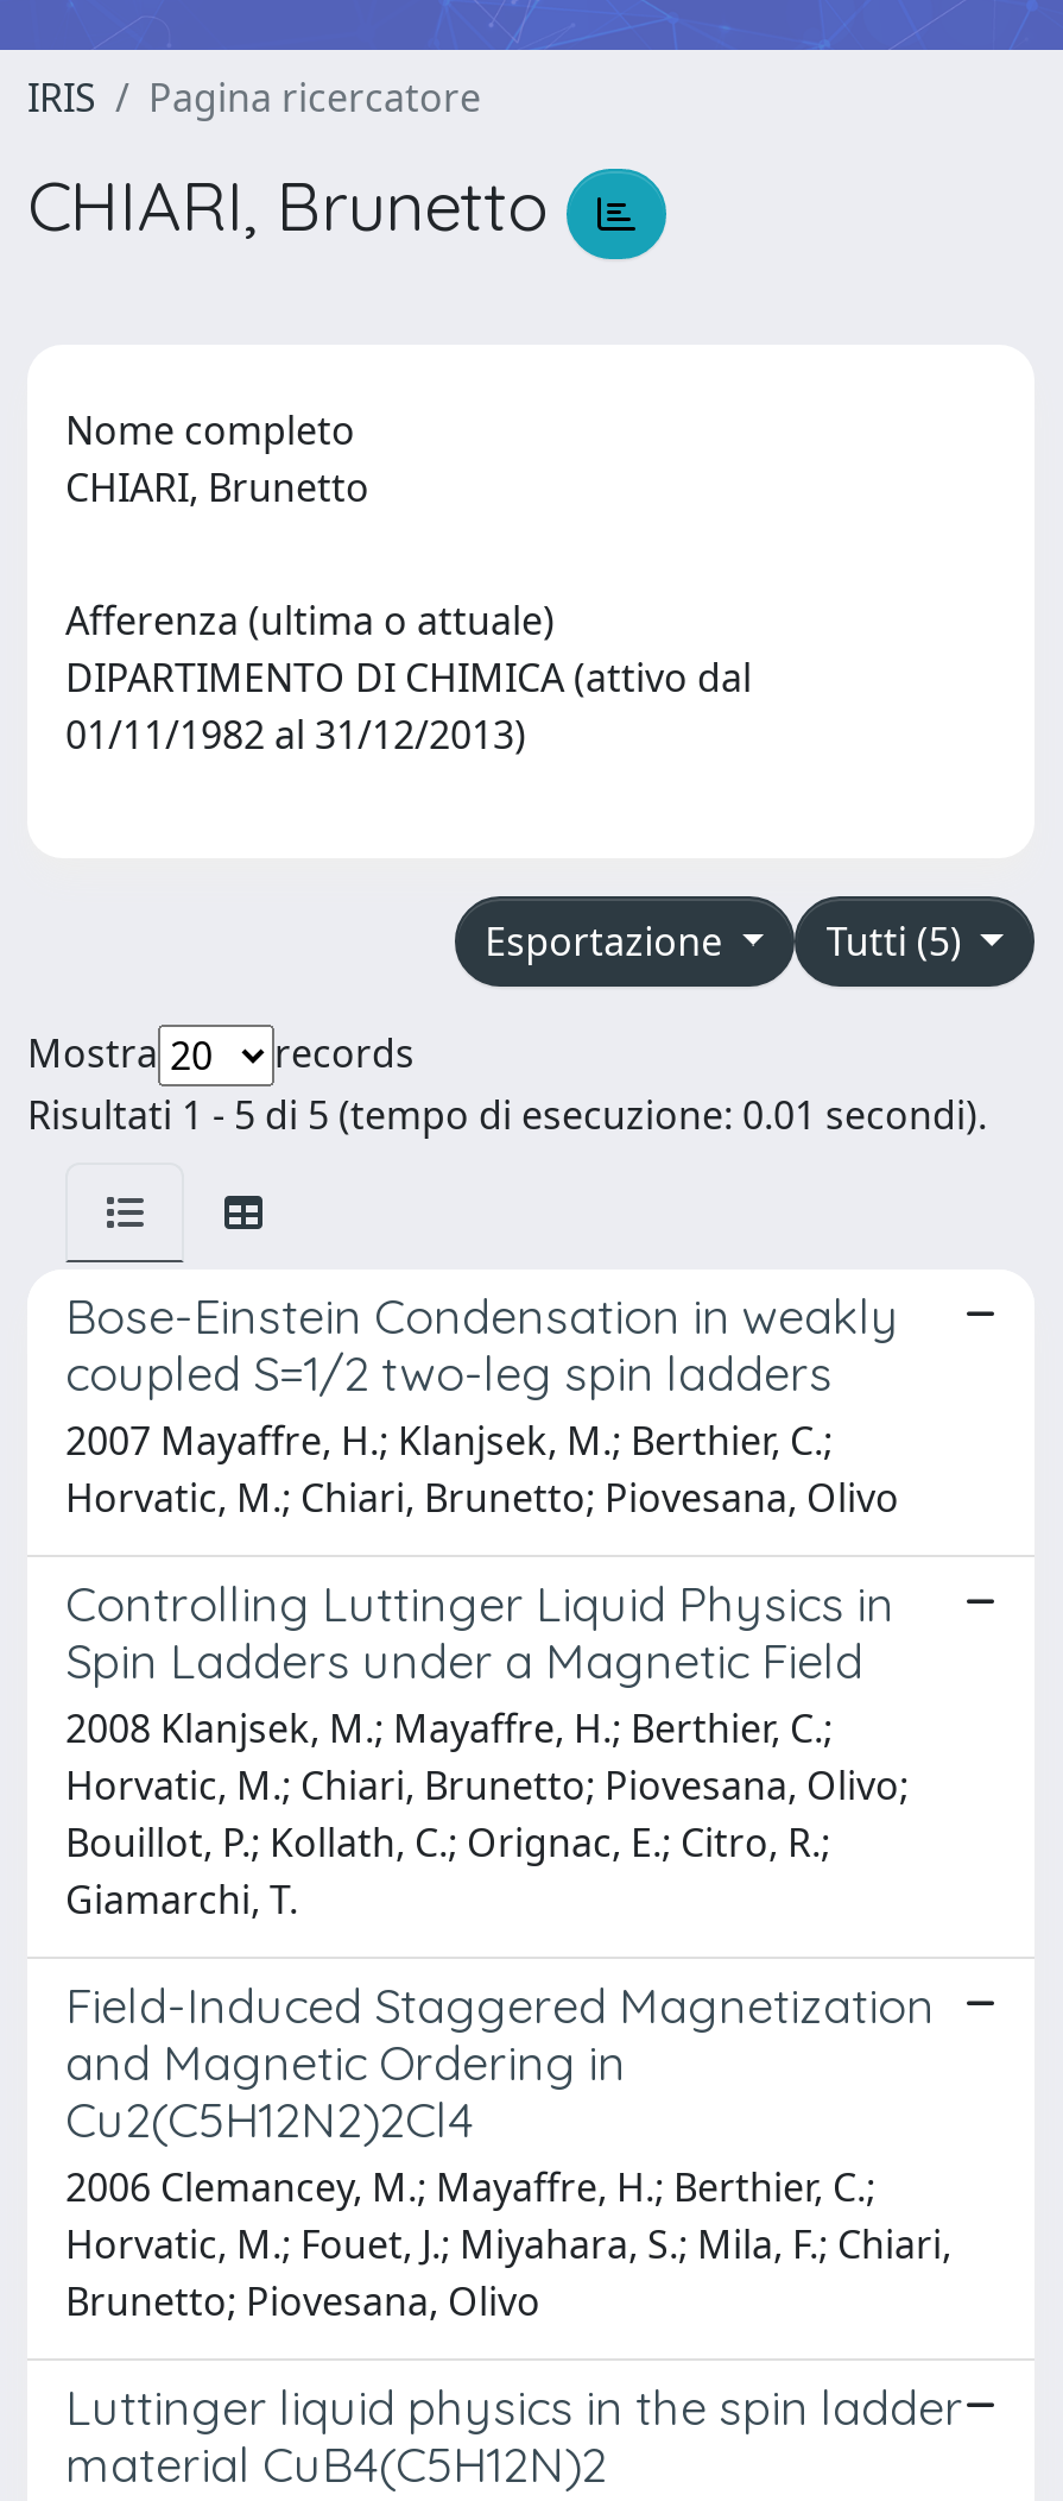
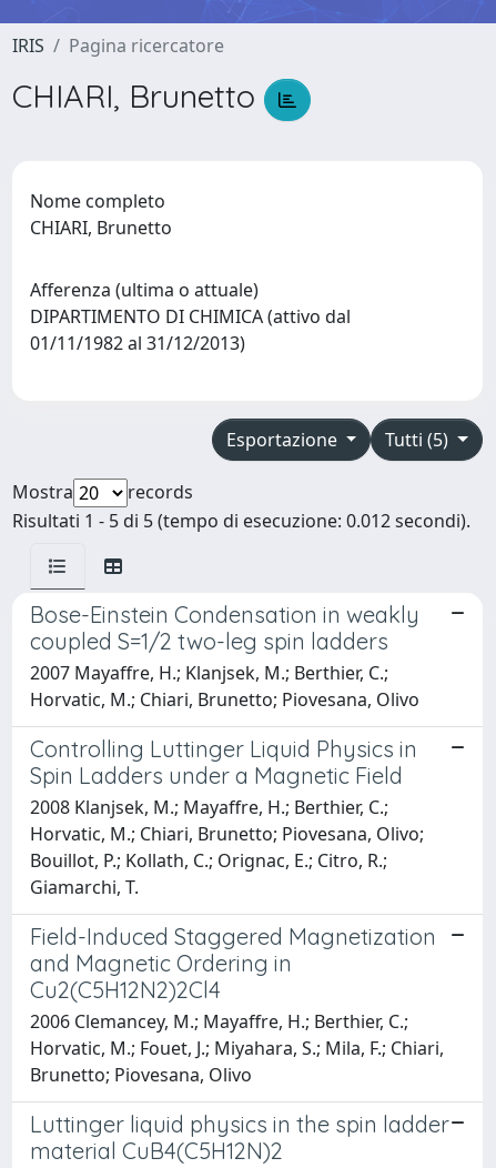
[27,1088,987,1141] Risultati 1 - 5 di 5 (tempo di esecuzione: 0.01 secondi). -> [12,508,470,533] Risultati 1 - 5 di 5 (tempo di esecuzione: 0.012 secondi).

